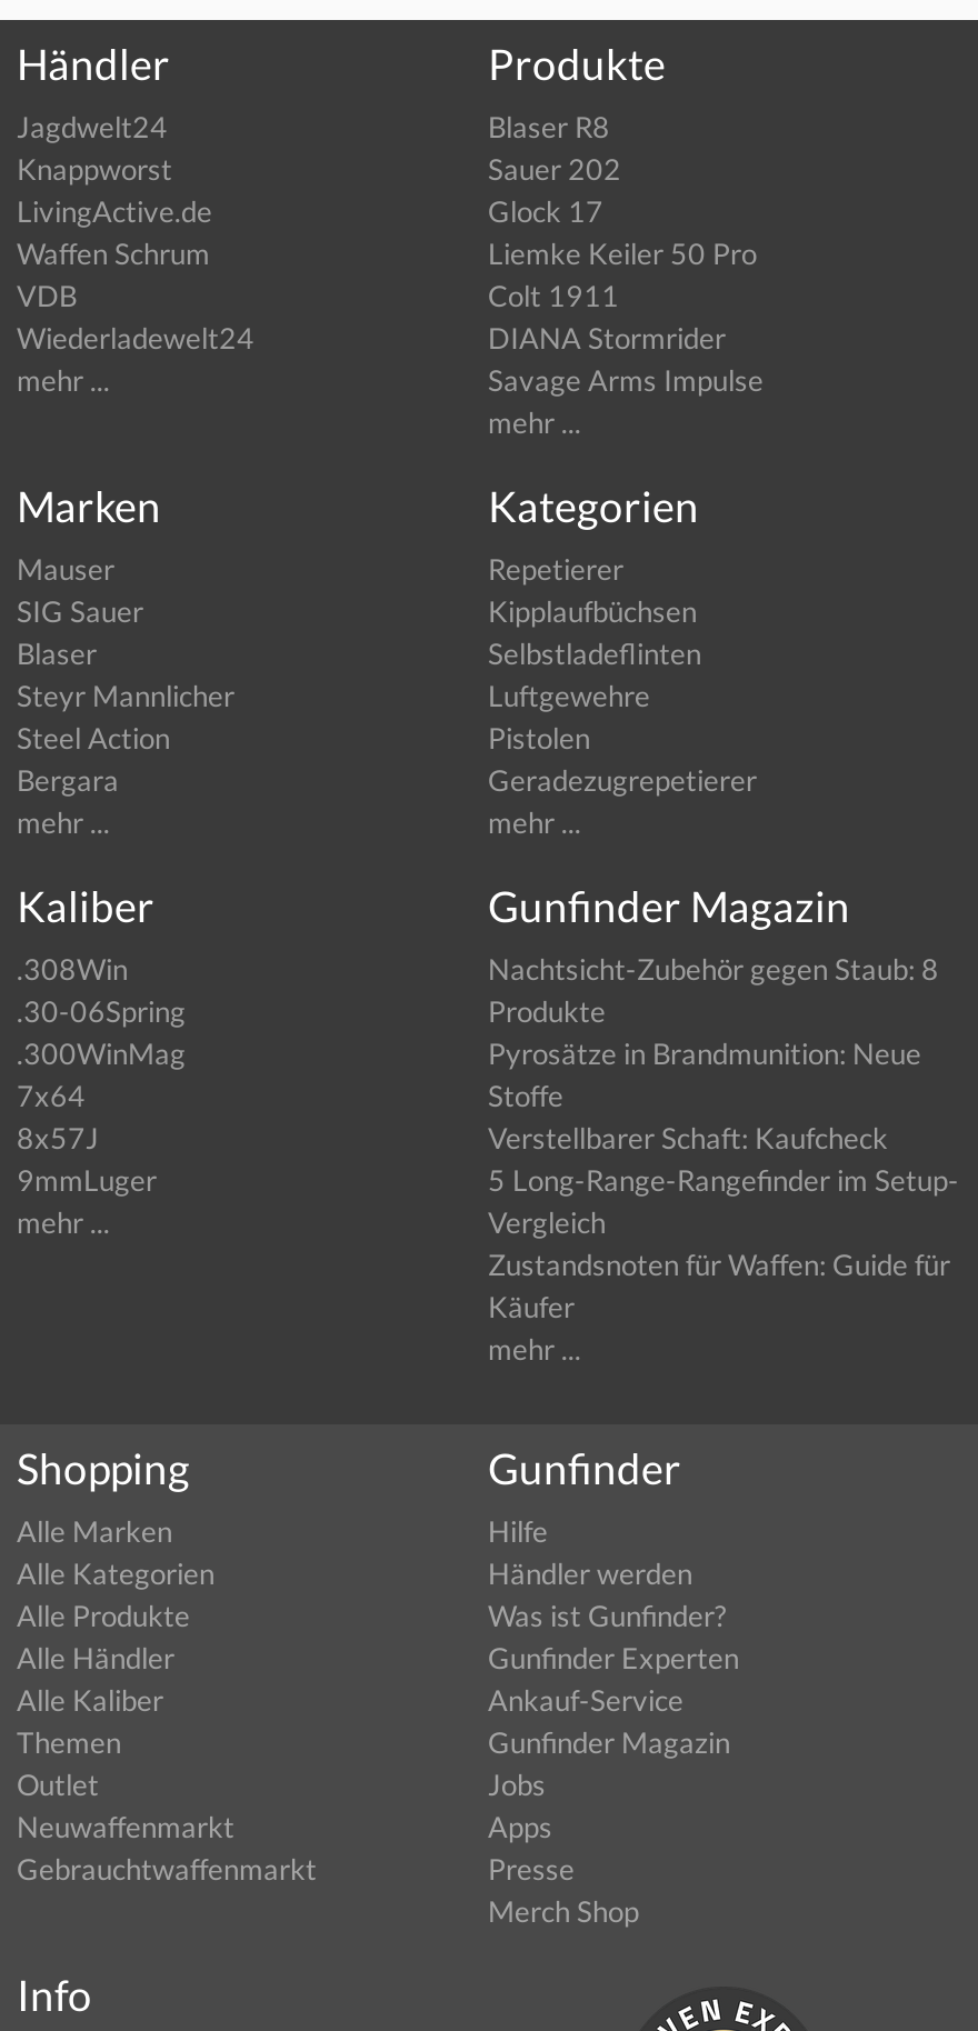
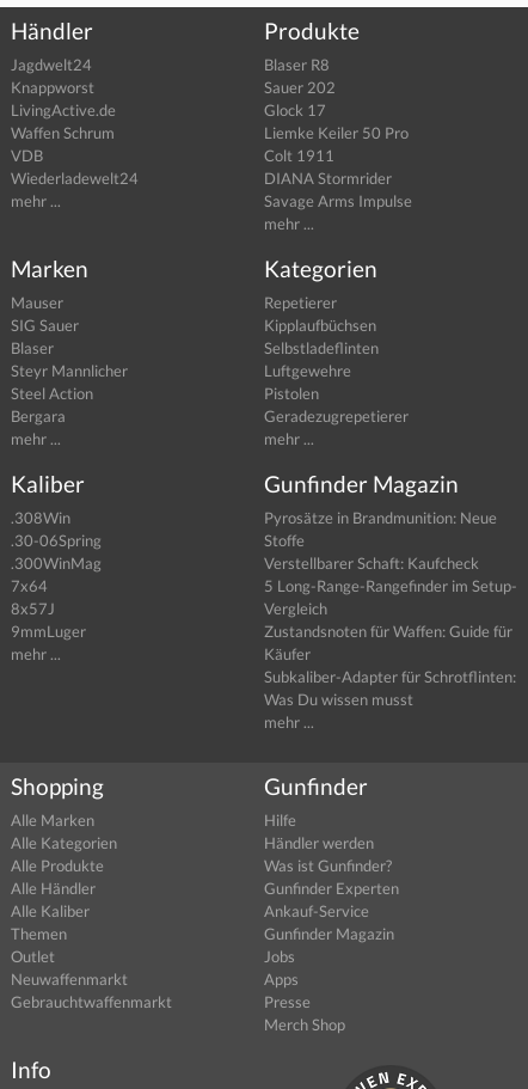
[488,951,939,1028] Nachtsicht-Zubehör gegen Staub: 8 | Produkte -> none
moved [488,1035,959,1324] -> [264,508,517,663]: Pyrosätze in Brandmunition: Neue | Stoffe | Verstellbarer Schaft: Kaufcheck | 5 Long-Range-Rangefinder im Setup- | Vergleich | Zustandsnoten für Waffen: Guide für | Käufer
none -> [264,667,516,709] Subkaliber-Adapter für Schrotflinten: | Was Du wissen musst

